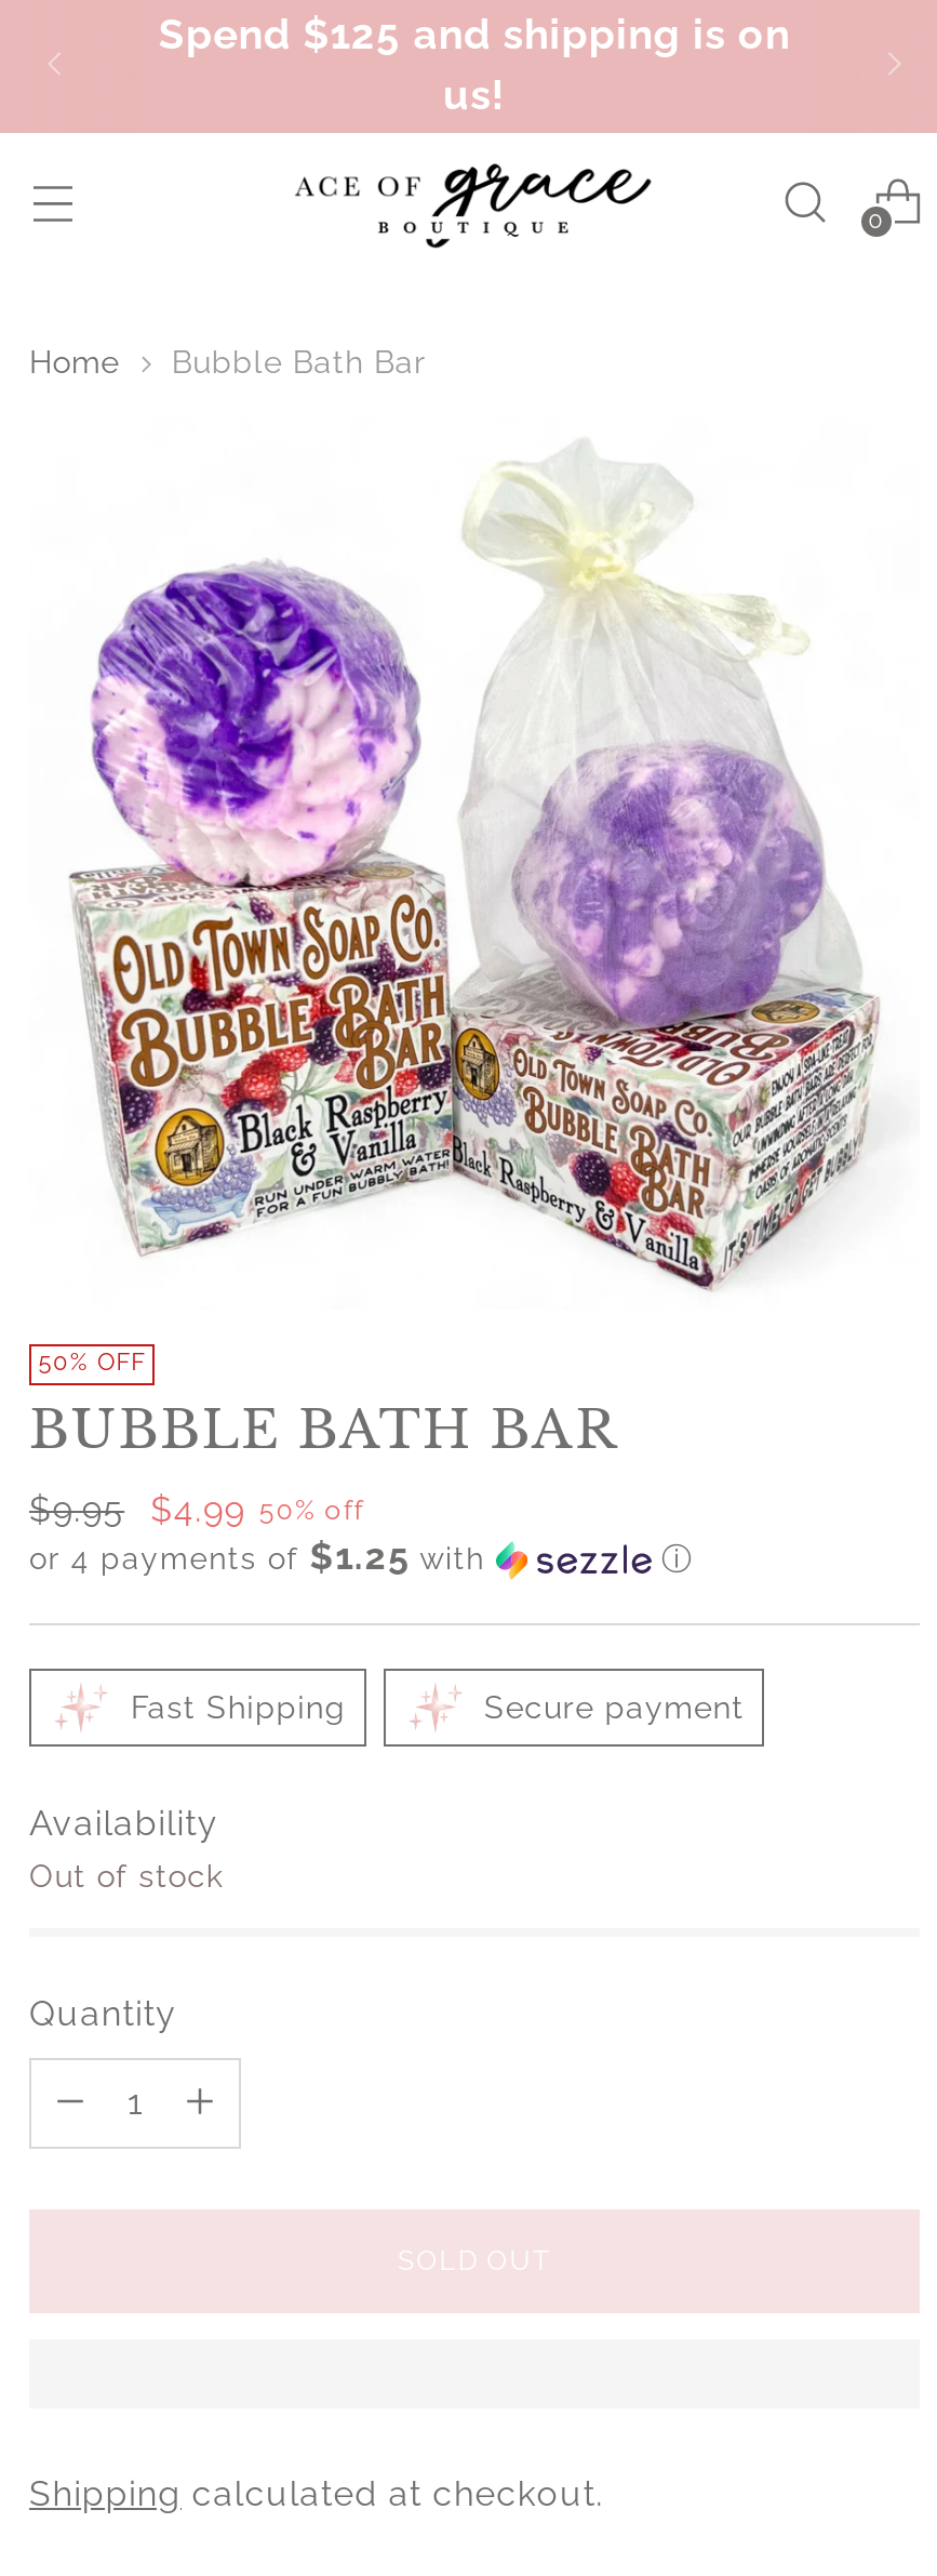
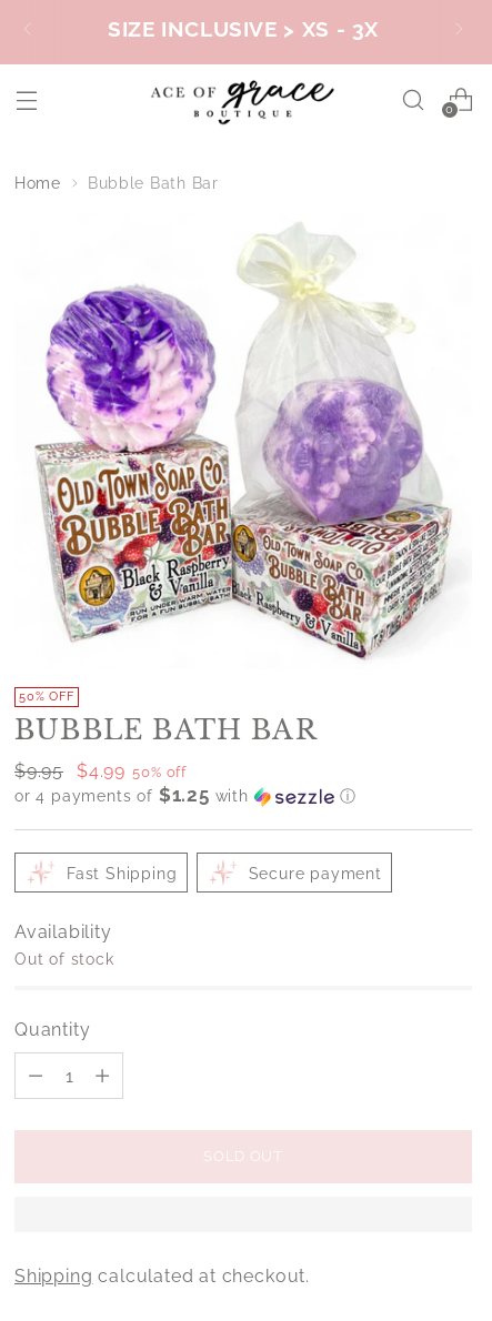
[159,10,790,118] Spend $125 and shipping is on | us! -> [108,17,379,41] SIZE INCLUSIVE > XS - 3X

